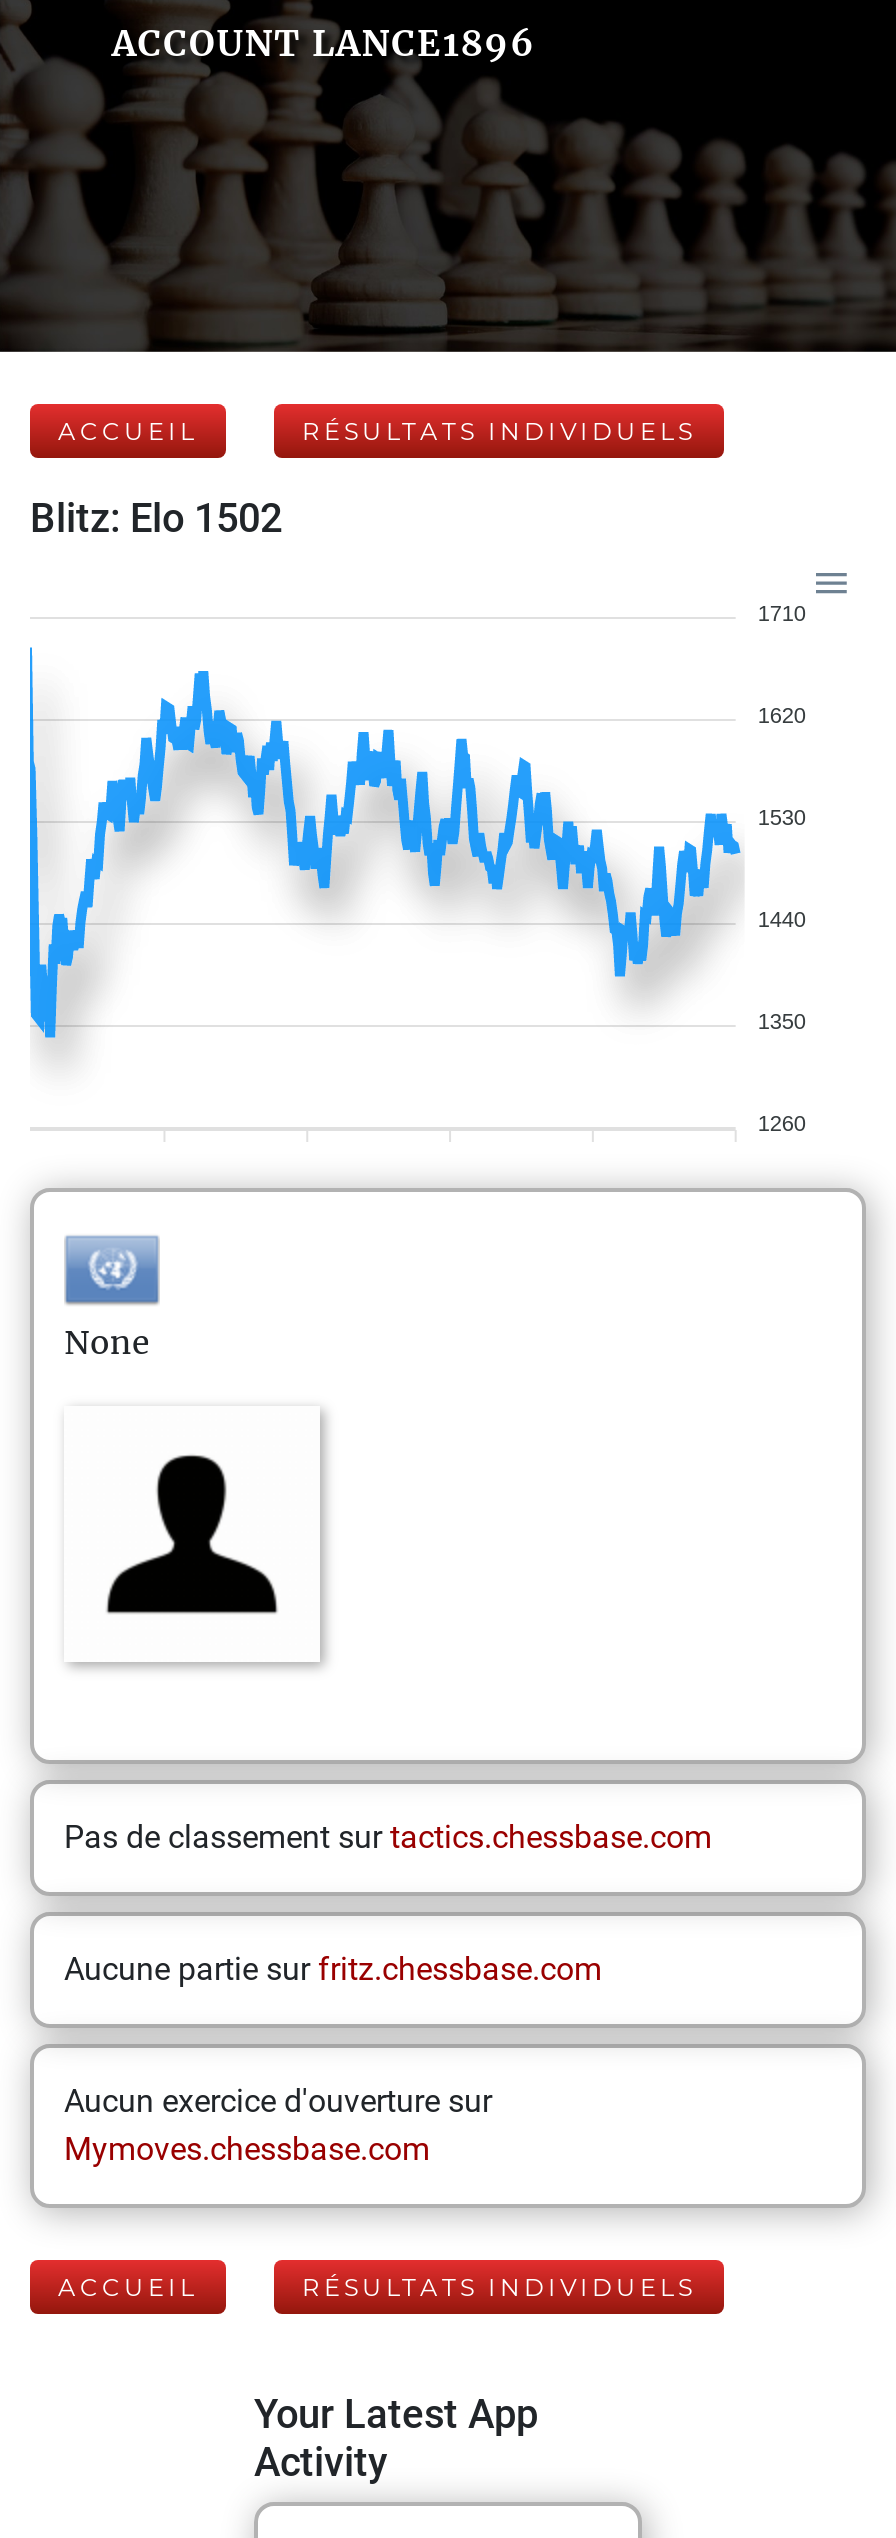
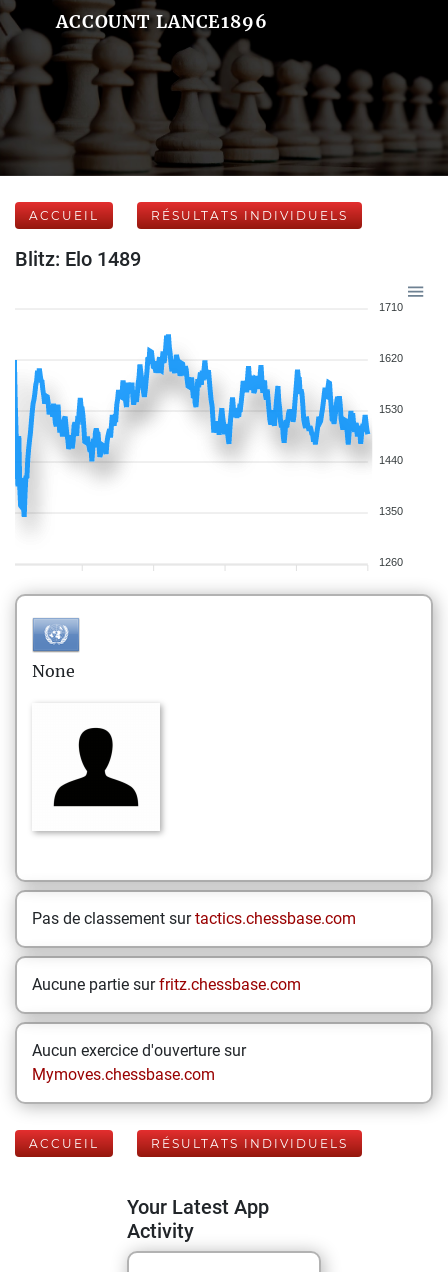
[30,494,282,542] Blitz: Elo 1502 -> [15,247,141,271] Blitz: Elo 1489
[28,646,740,1040] [image] -> [15,325,371,519] [image]

